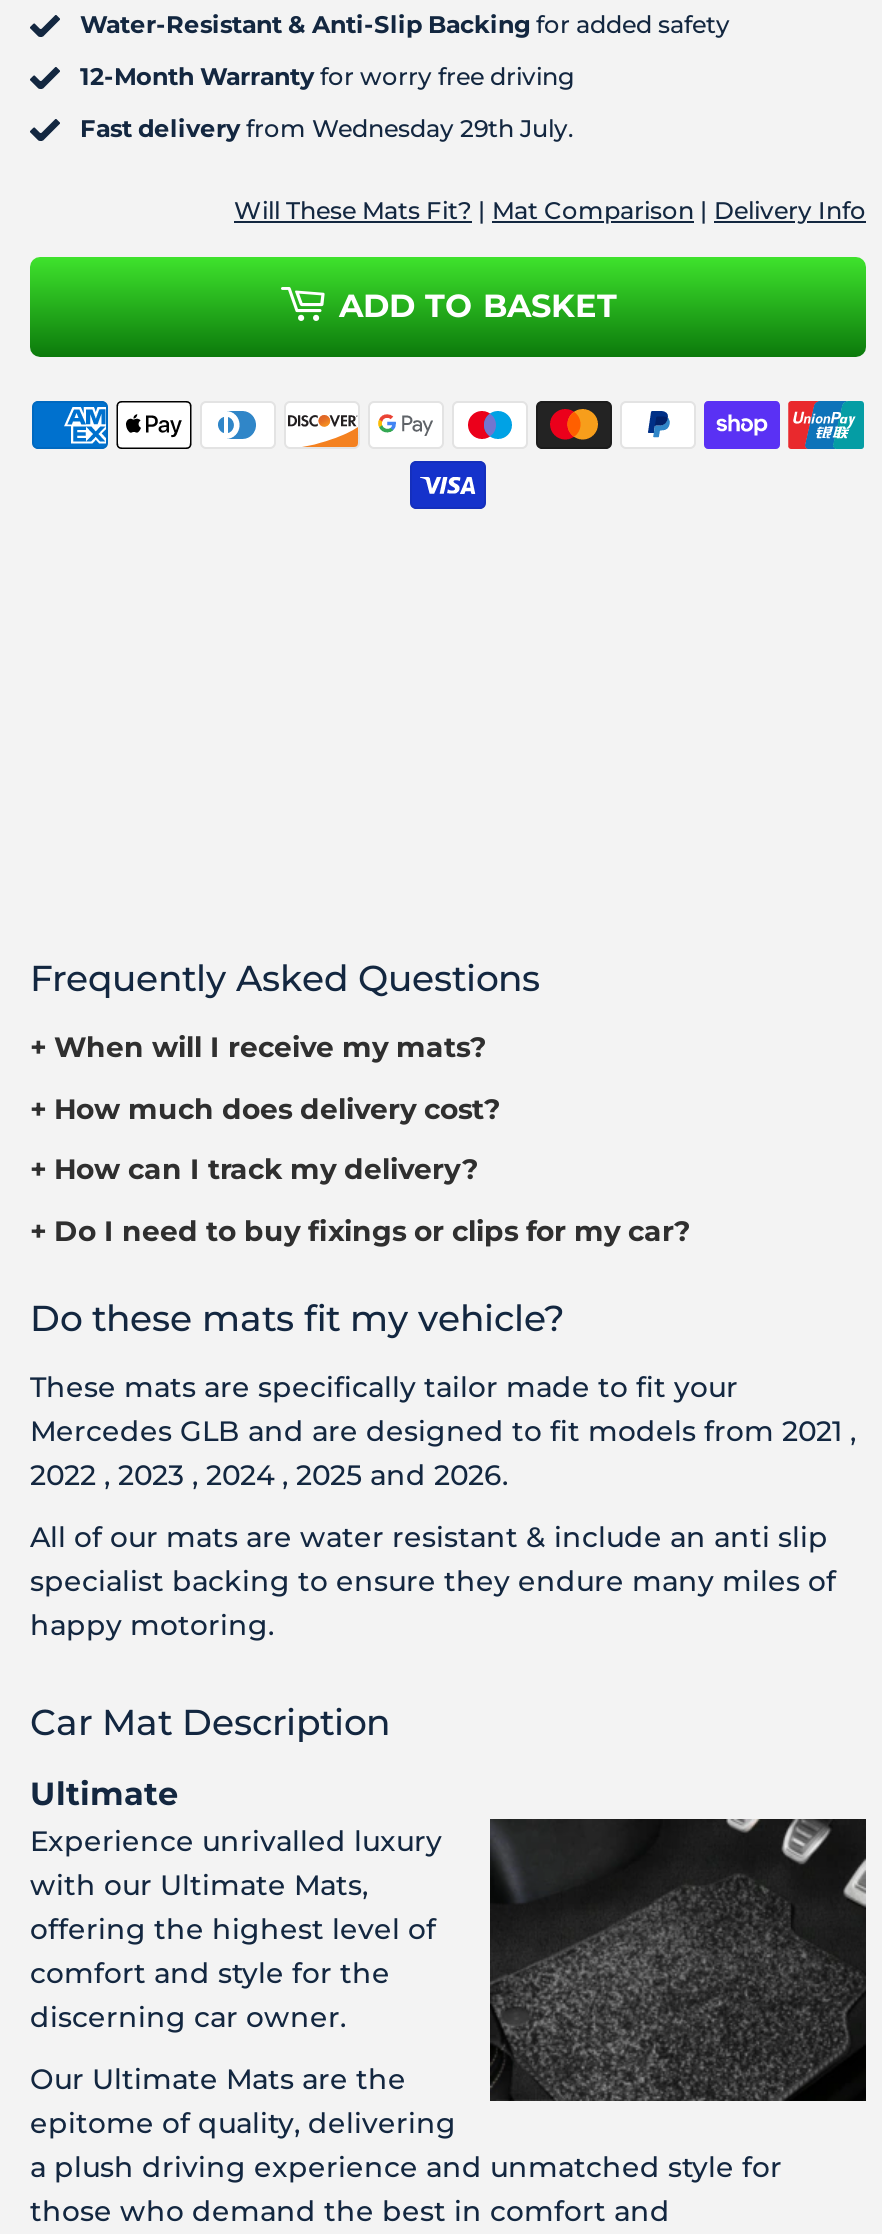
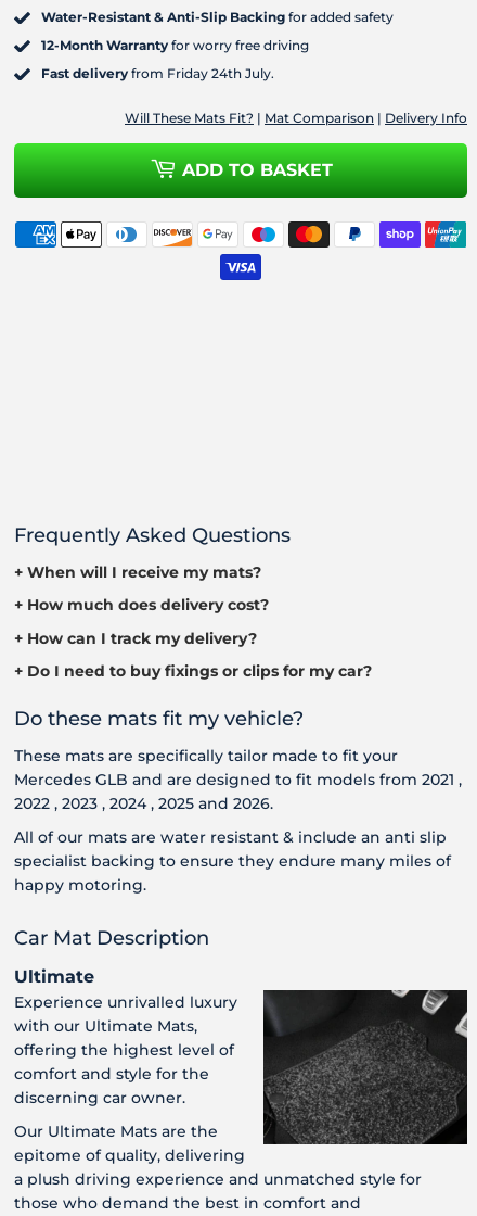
[80,114,574,144] Fast delivery from Wednesday 29th July. -> [41,65,274,81] Fast delivery from Friday 24th July.

